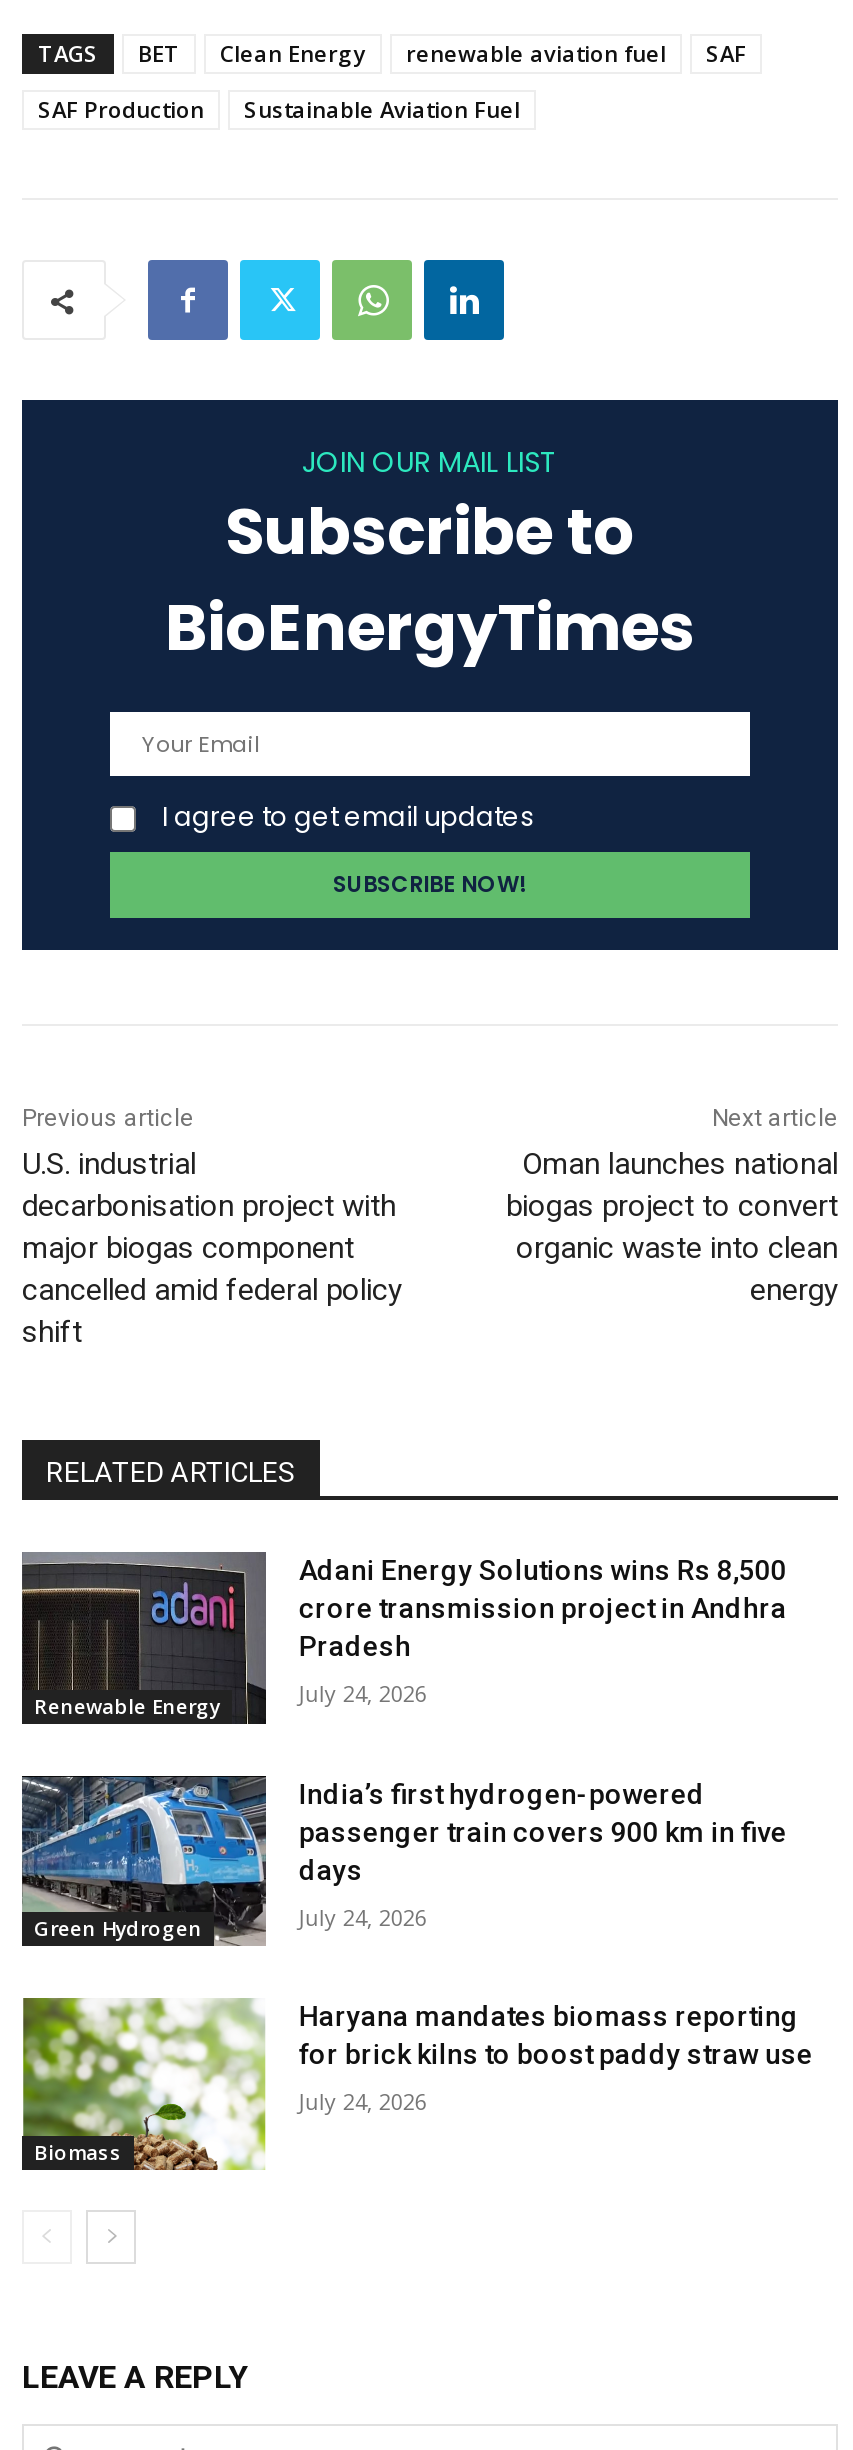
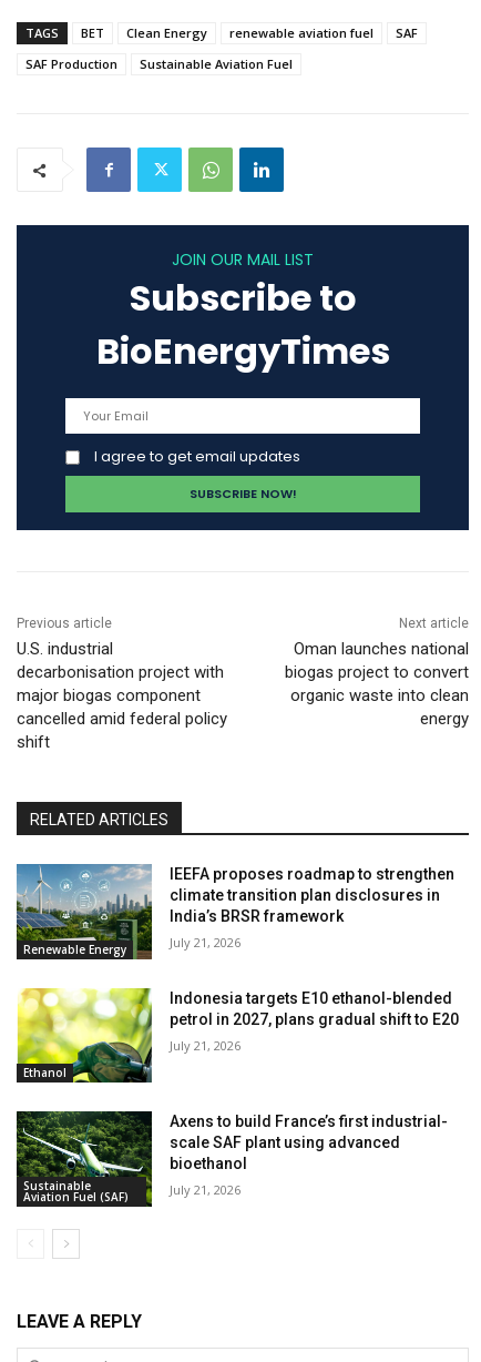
[20,1552,787,1724] [image] | Adani Energy Solutions wins Rs 8,500 | crore transmission project in Andhra | Pradesh -> [16,864,455,959] [image] | IEEFA proposes roadmap to strengthen | climate transition plan disclosures in | India’s BRSR framework
[299,1678,427,1708] July 24, 2026 -> [170,934,241,951] July 21, 2026
[20,1774,268,1944] [image] | Green Hydrogen -> [17,987,153,1083] [image] | Ethanol
[299,1777,787,1885] India’s first hydrogen-powered | passenger train covers 900 km in five | days -> [170,989,459,1028] Indonesia targets E10 ethanol-blended | petrol in 2027, plans gradual shift to E20
[299,1901,427,1931] July 24, 2026 -> [170,1037,241,1053] July 21, 2026
[22,1996,268,2170] [image] | Biomass -> [16,1110,153,1208] [image] | Sustainable | Aviation Fuel (SAF)
[299,2001,813,2071] Haryana mandates biomass reporting | for brick kilns to boost paddy straw use -> [170,1113,448,1173] Axens to build France’s first industrial- | scale SAF plant using advanced | bioethanol
[299,2087,427,2117] July 24, 2026 -> [170,1182,241,1198] July 21, 2026

